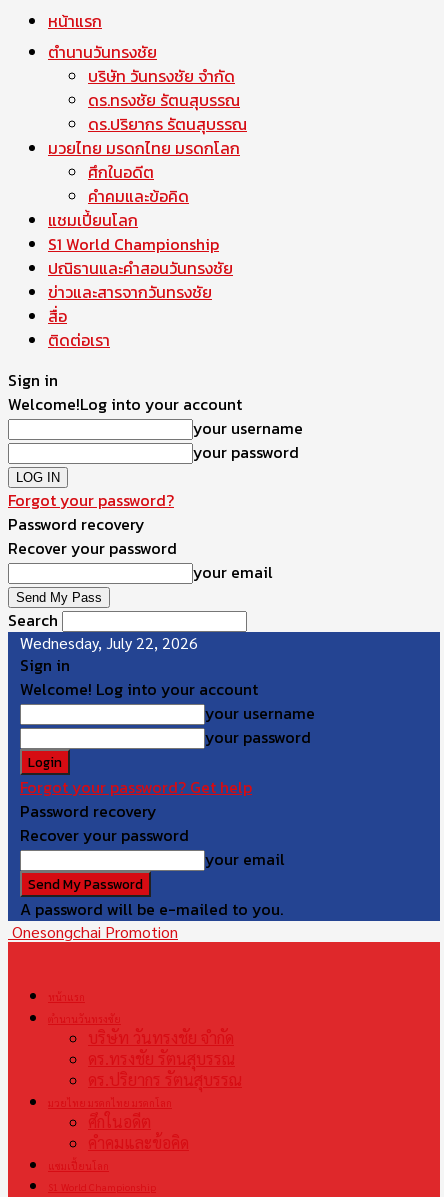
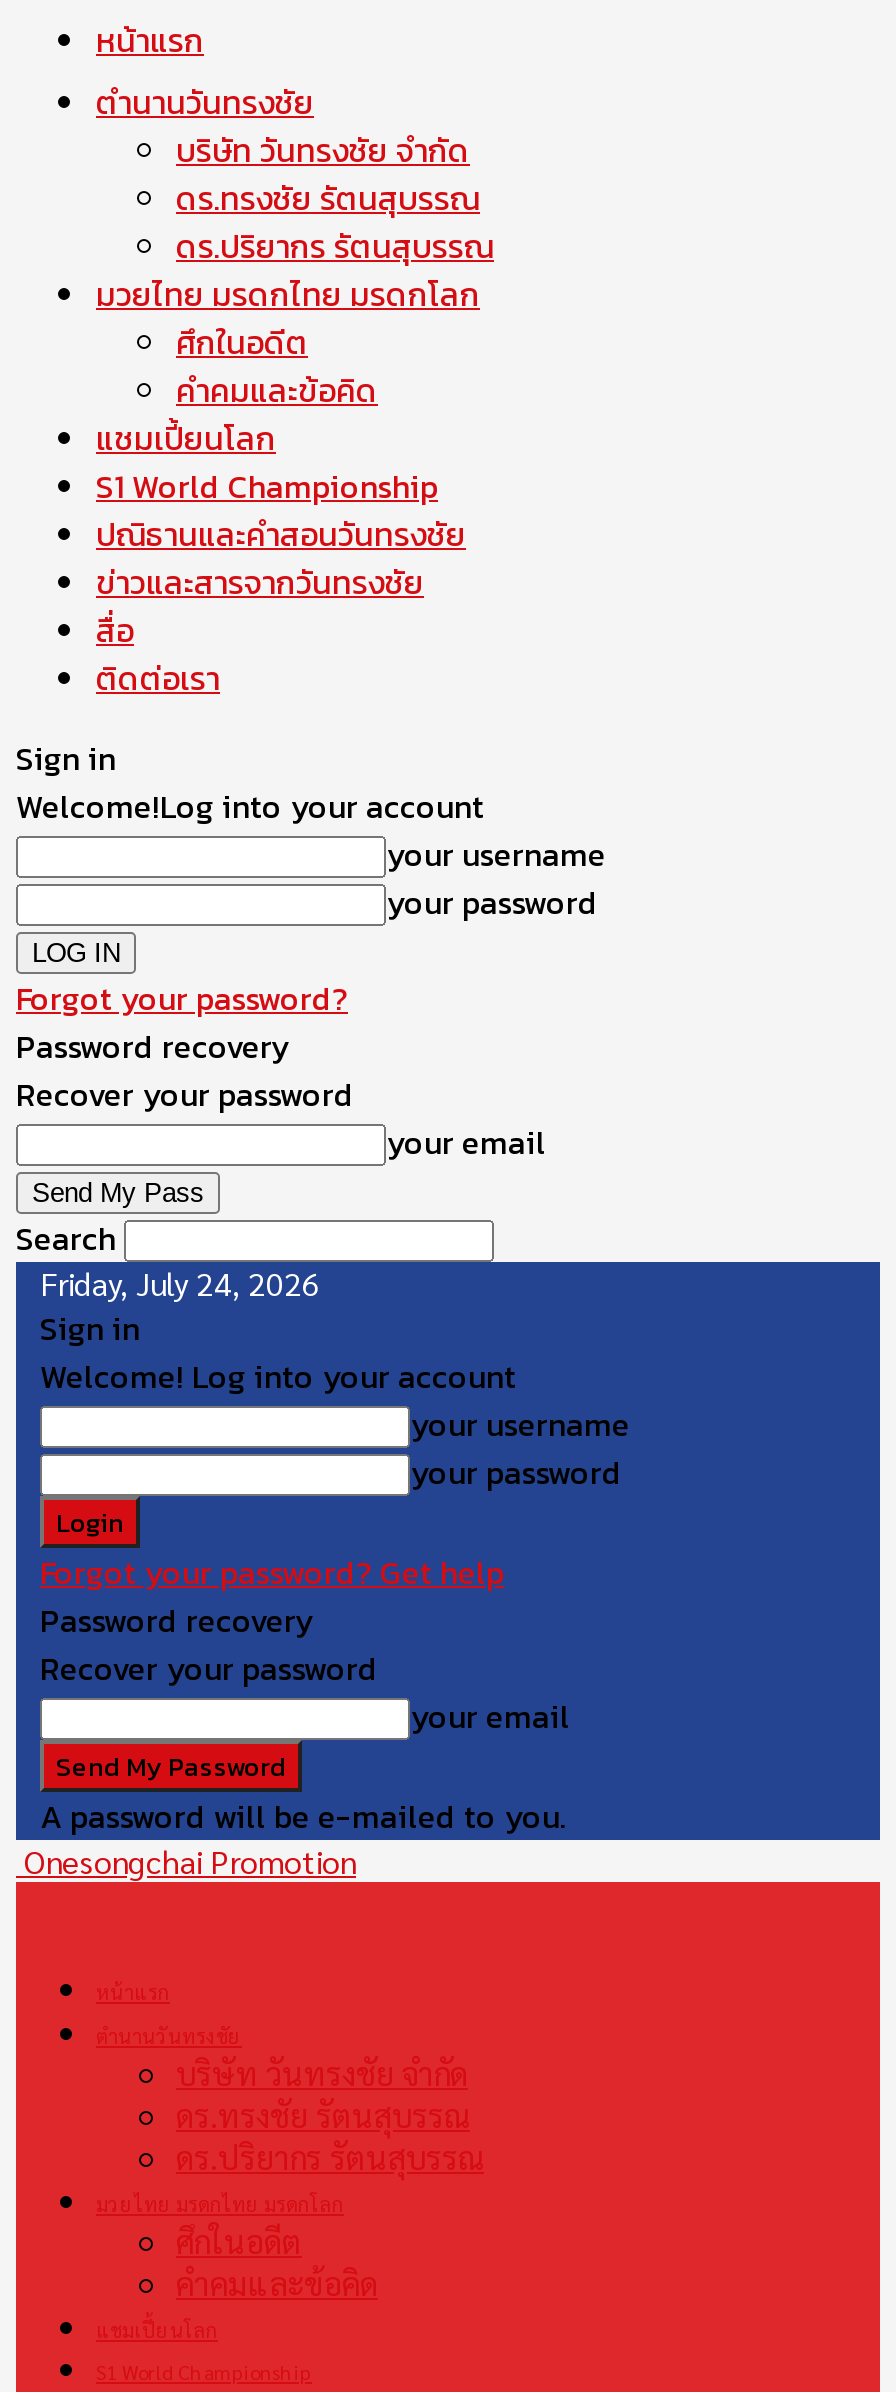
[20,632,198,653] Wednesday, July 22, 2026 -> [40,1262,320,1304] Friday, July 24, 2026

